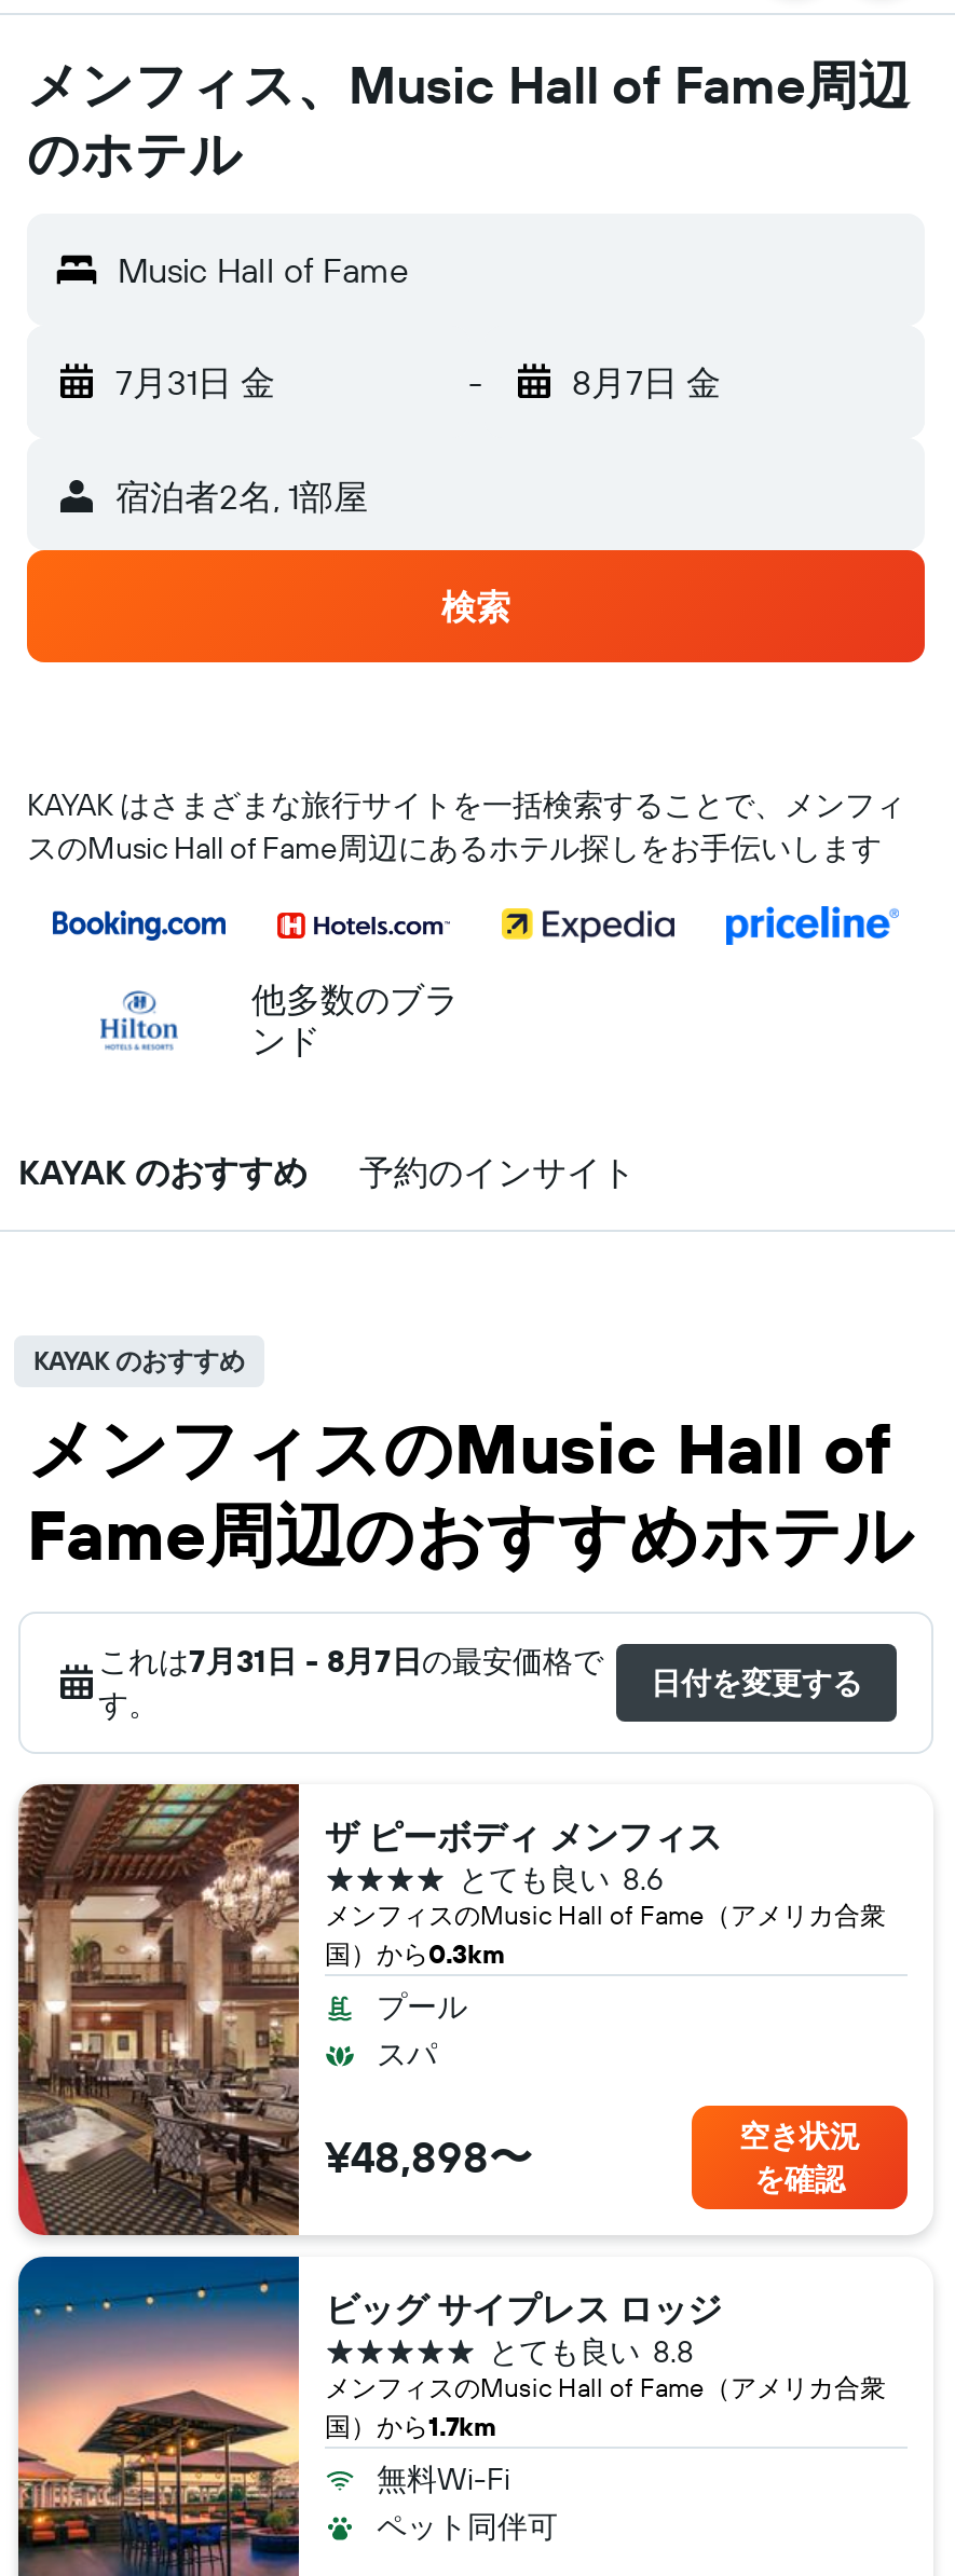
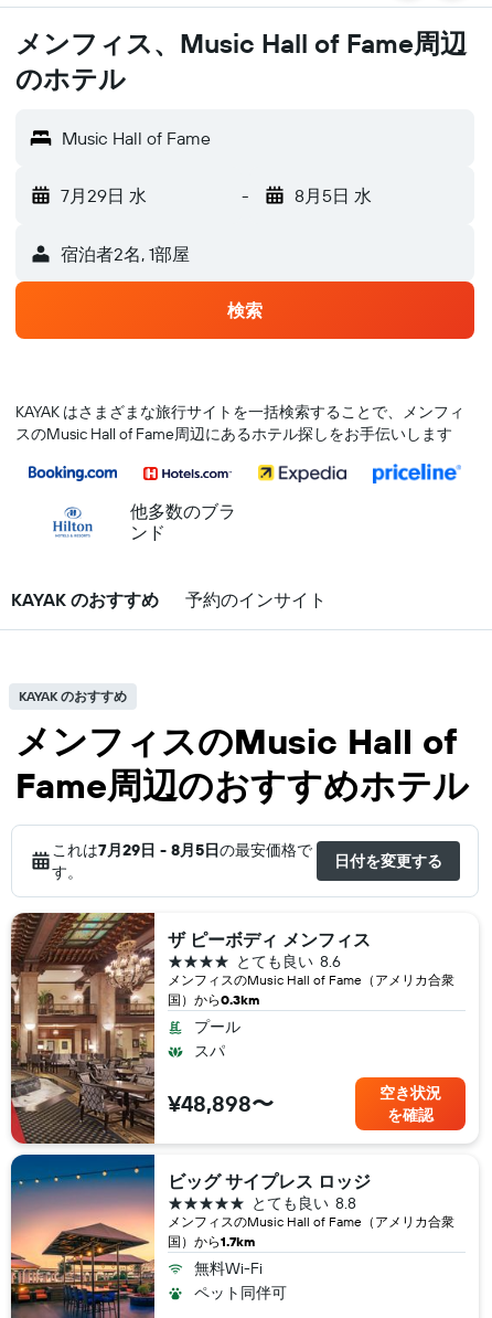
[115,360,275,403] 7月31日 金 -> [61,184,147,206] 7月29日 水
[572,360,721,403] 8月7日 金 -> [294,184,371,206] 8月5日 水
[98,1642,603,1681] これは7月31日 - 8月7日の最安価格で -> [52,840,312,860] これは7月29日 - 8月5日の最安価格で

